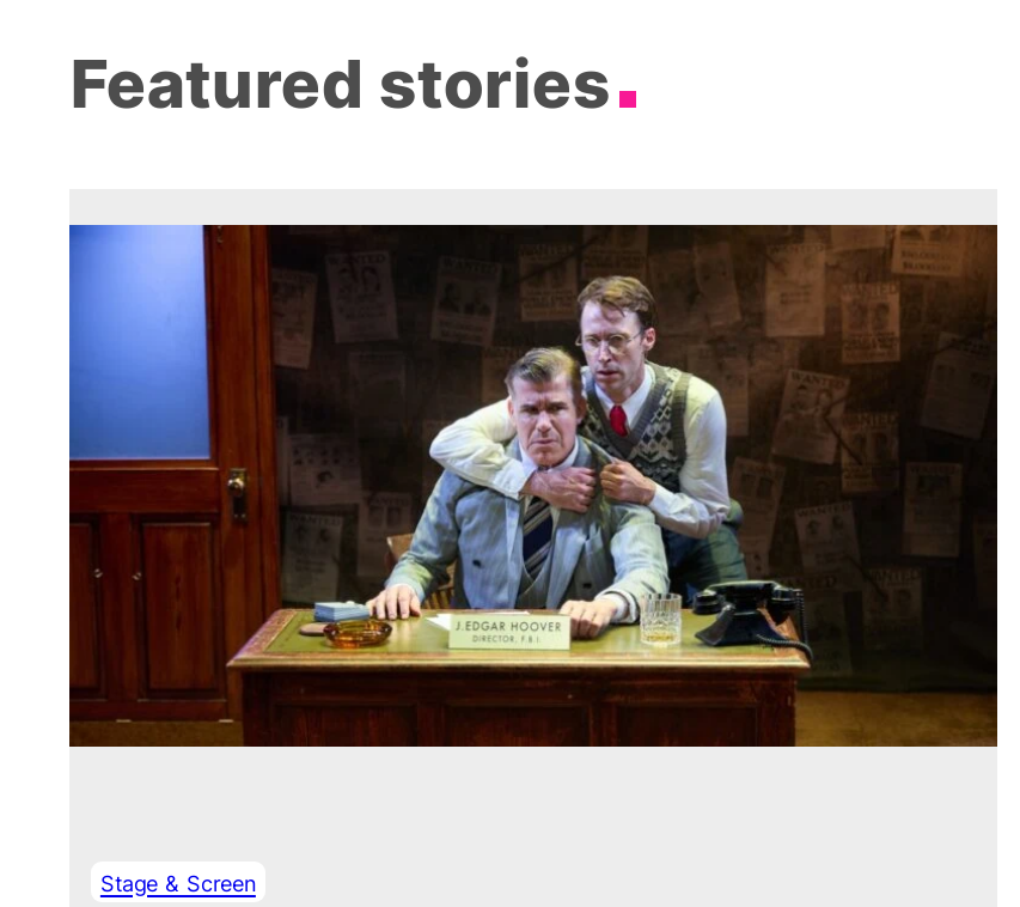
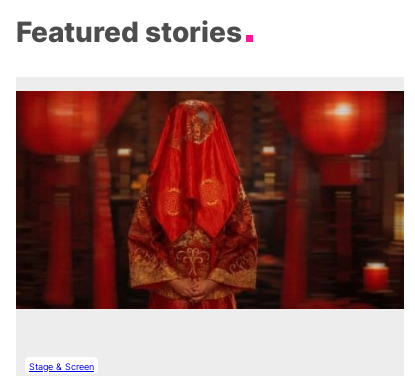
[67,221,1000,748] [image] -> [15,90,405,310] [image]

